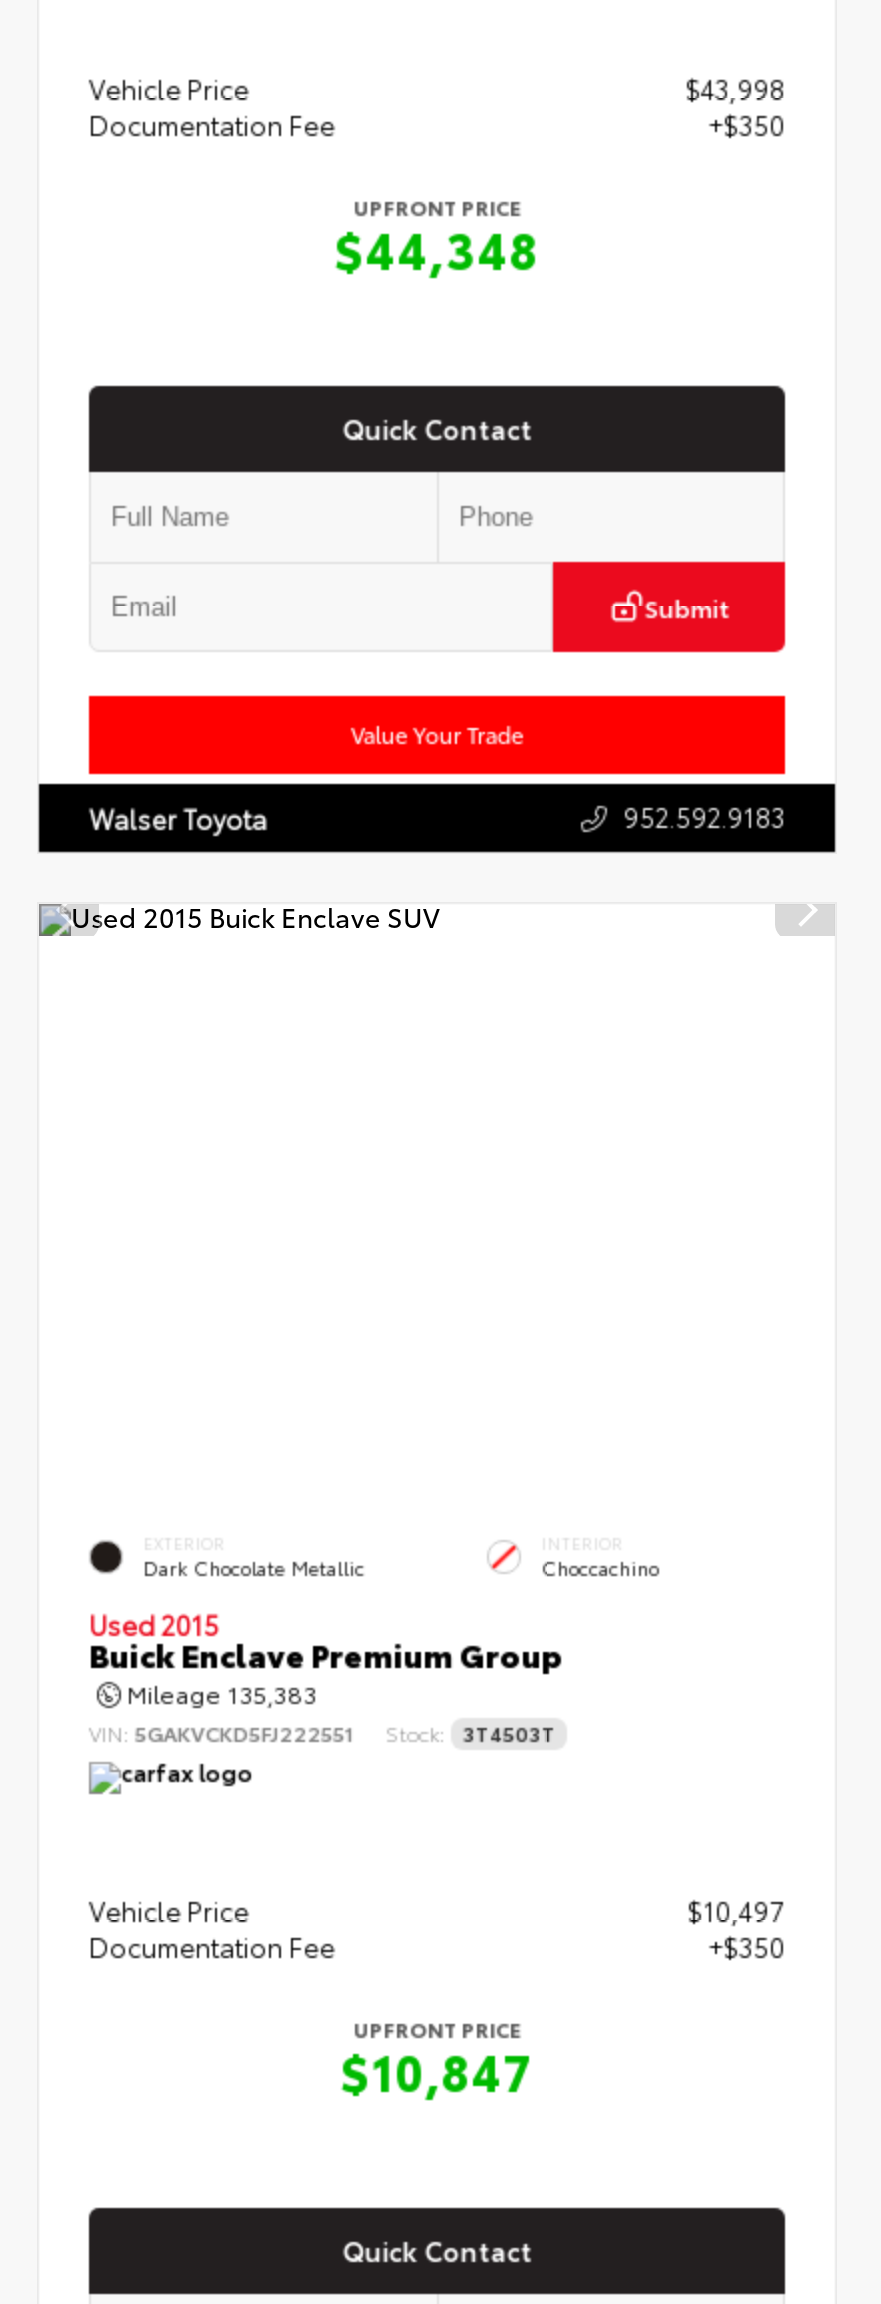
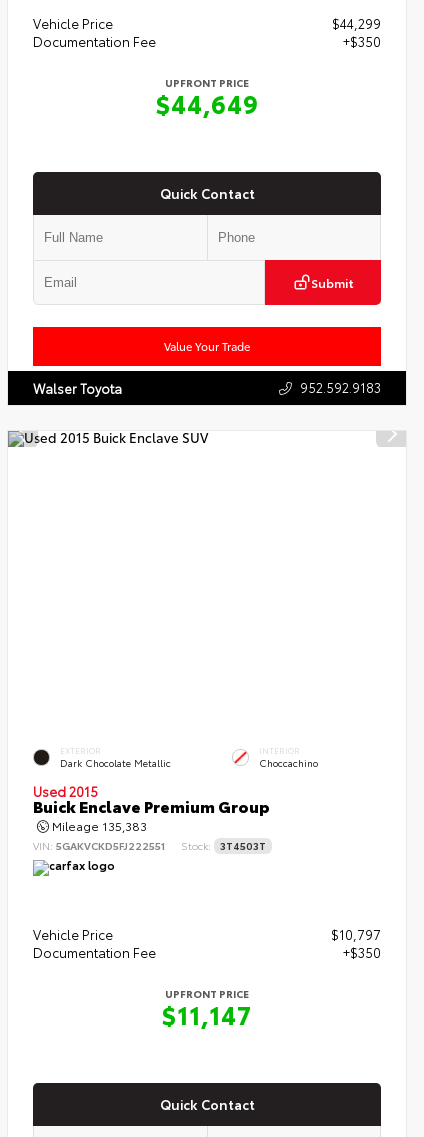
[685,70,785,106] $43,998 -> [332,14,381,32] $44,299
[335,212,539,280] $44,348 -> [155,85,258,119] $44,649
[687,1893,785,1929] $10,497 -> [331,925,381,943] $10,797
[341,2035,533,2103] $10,847 -> [162,997,252,1031] $11,147

